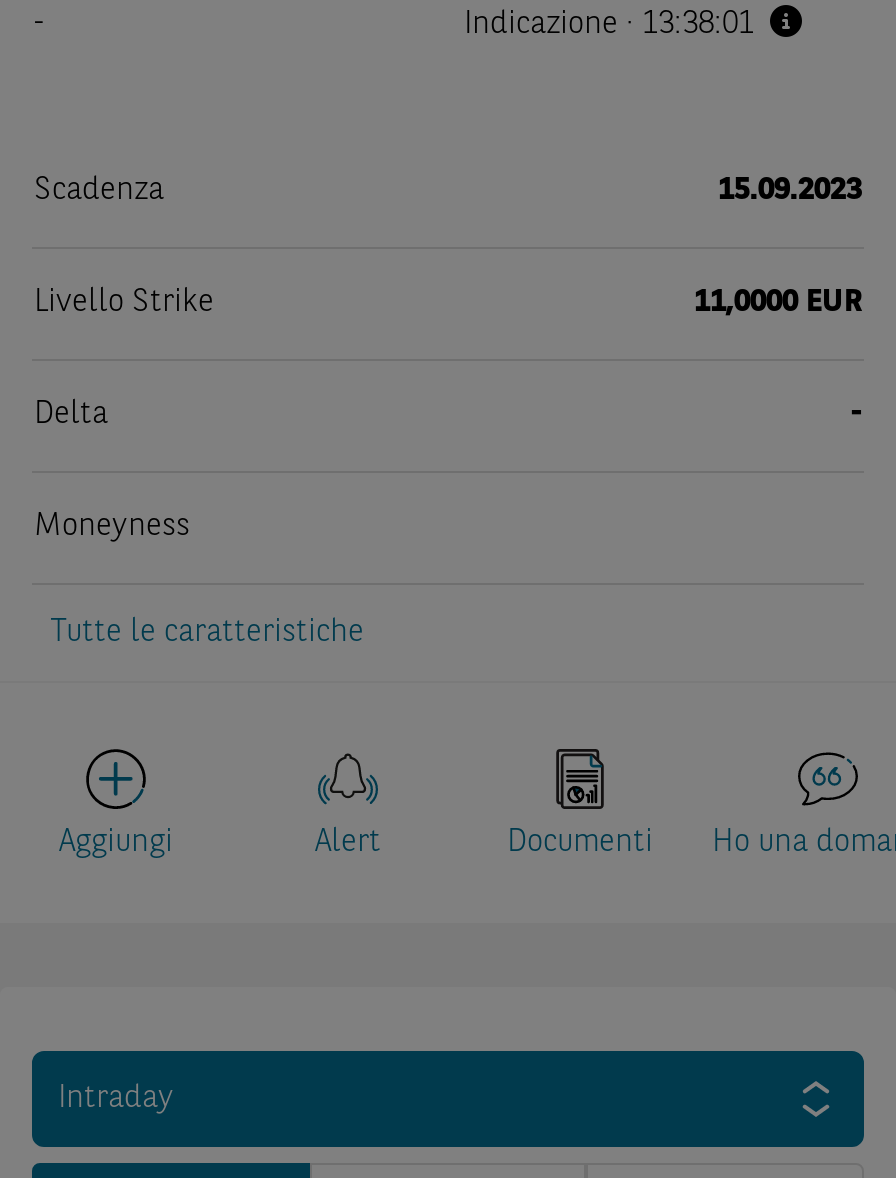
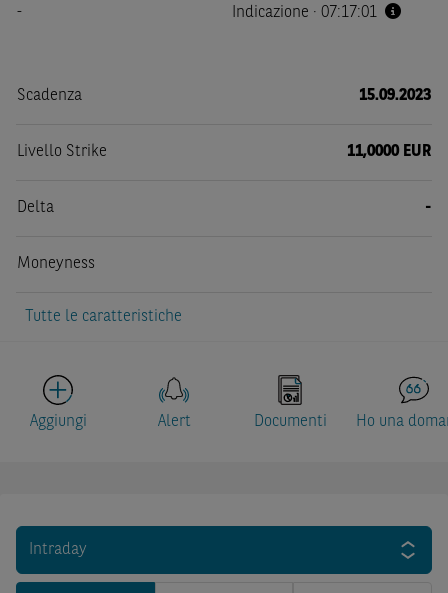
[464,9,754,41] Indicazione · 13:38:01 -> [232,5,377,21] Indicazione · 07:17:01

